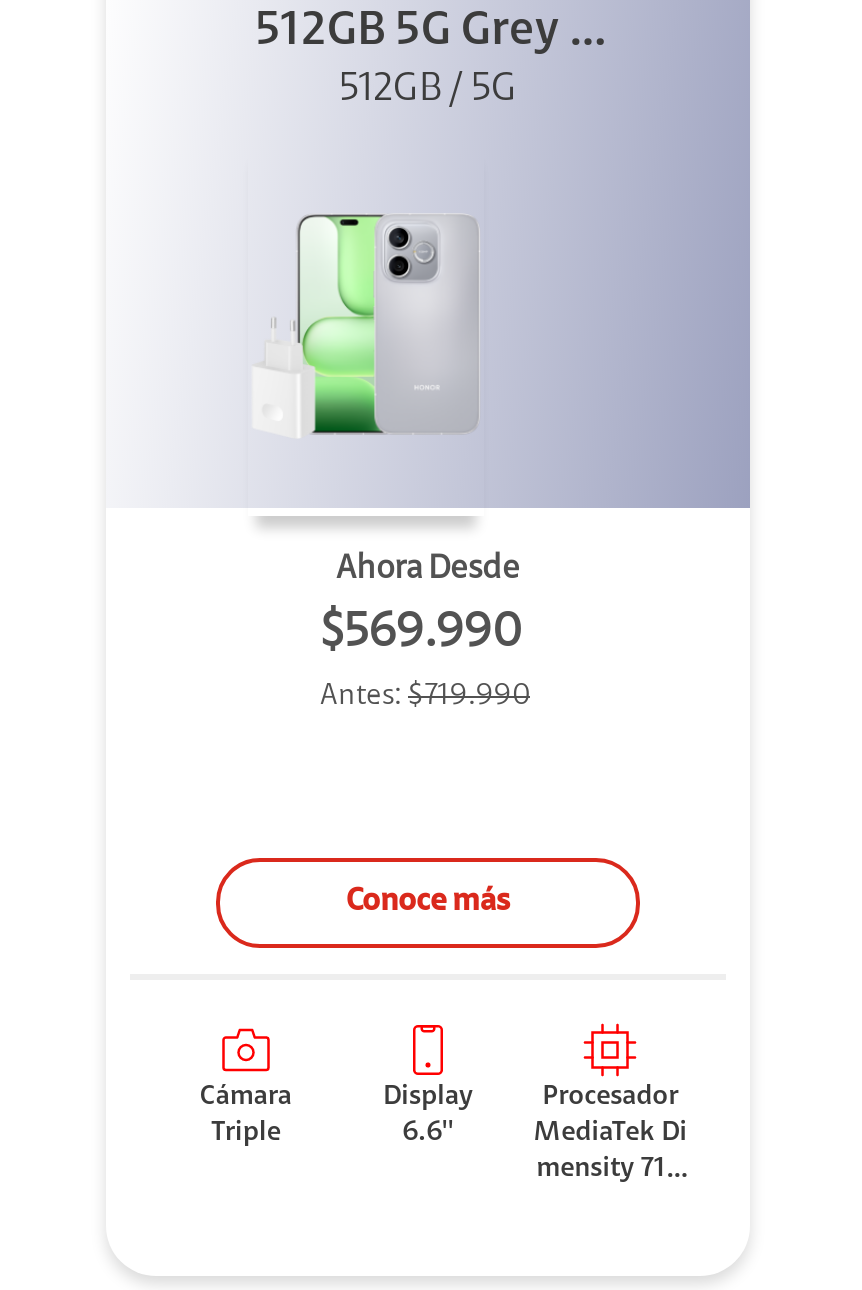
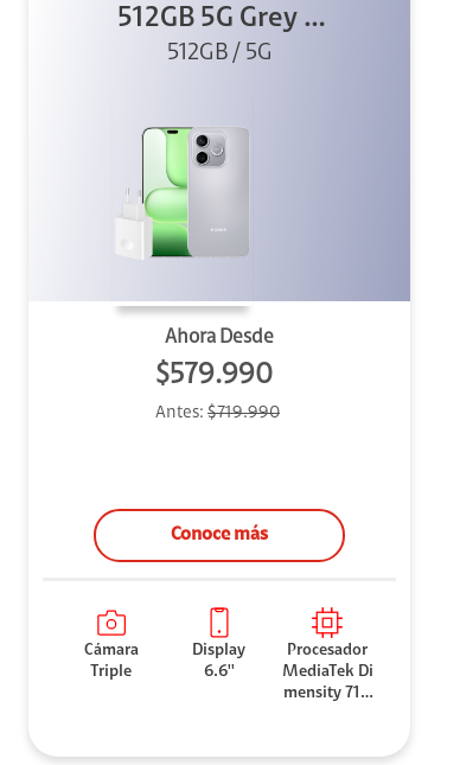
[320,610,522,658] $569.990 -> [155,362,273,390] $579.990

